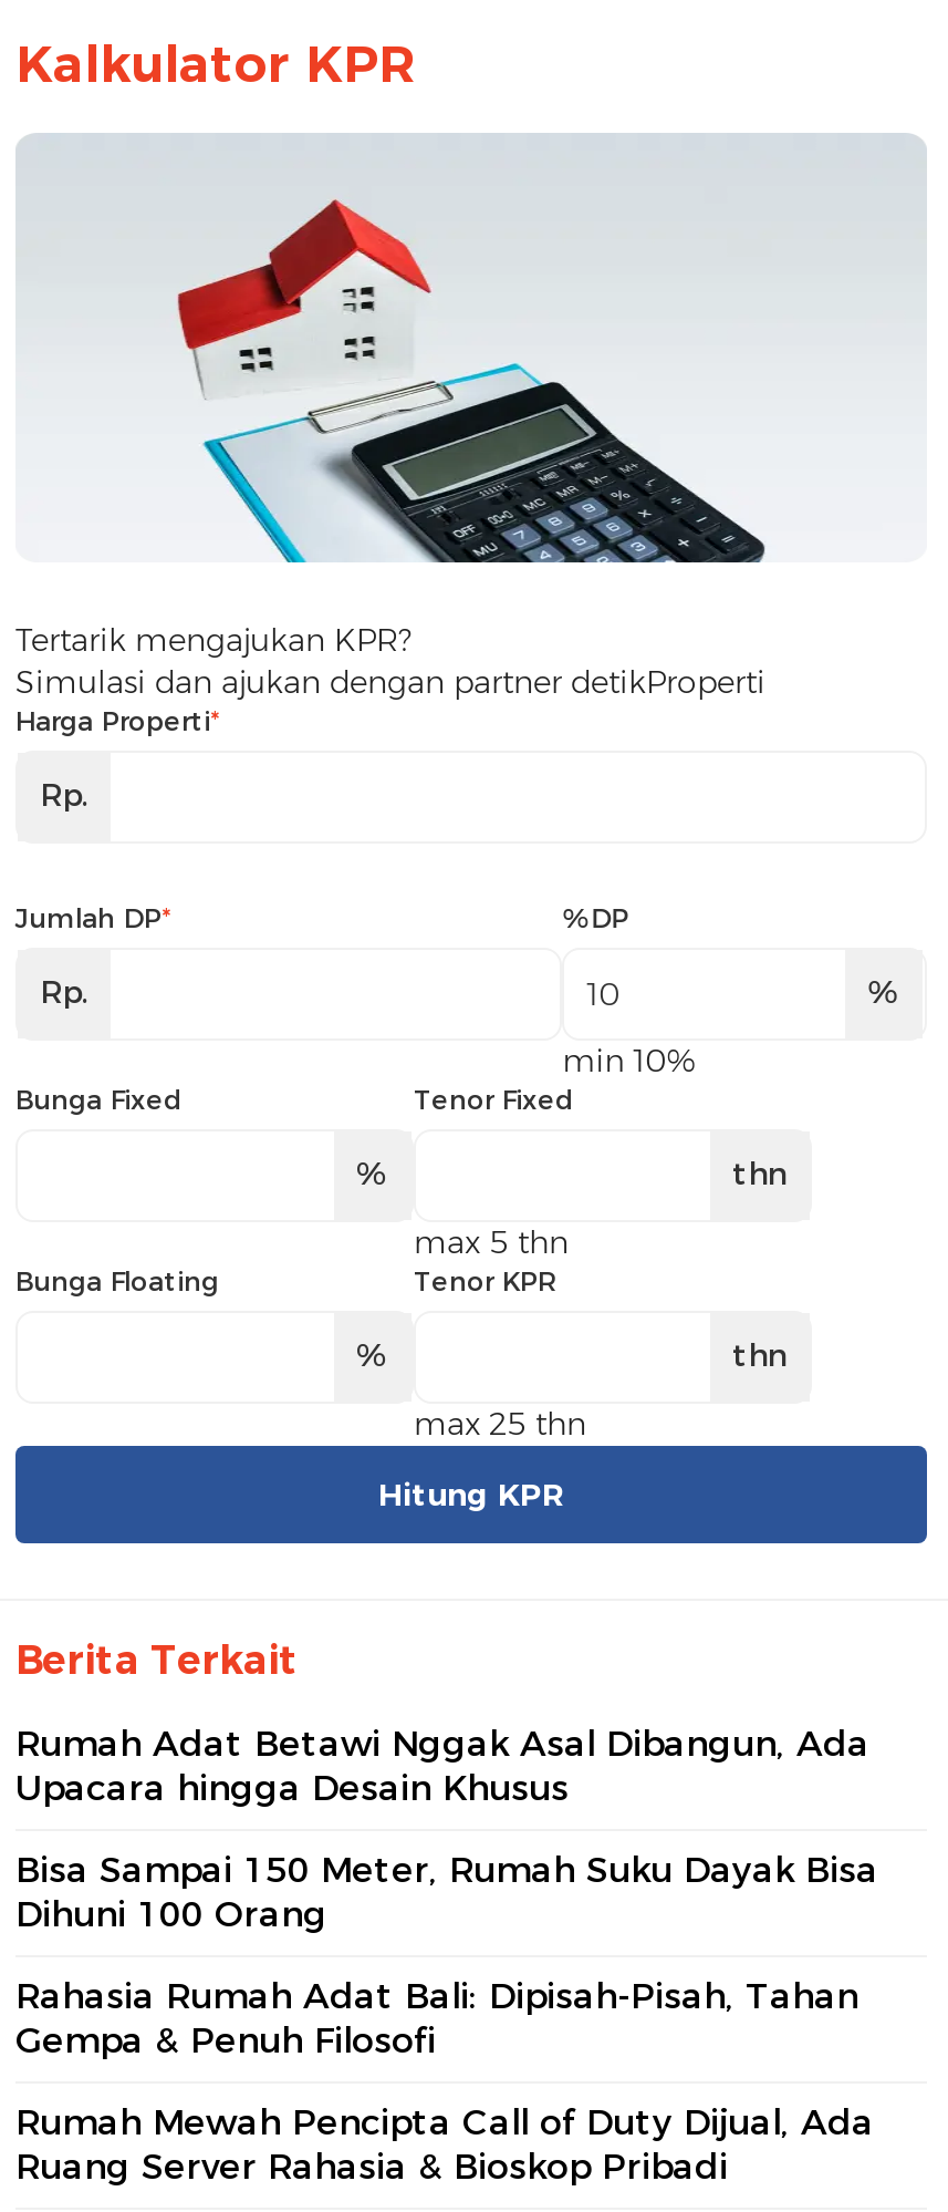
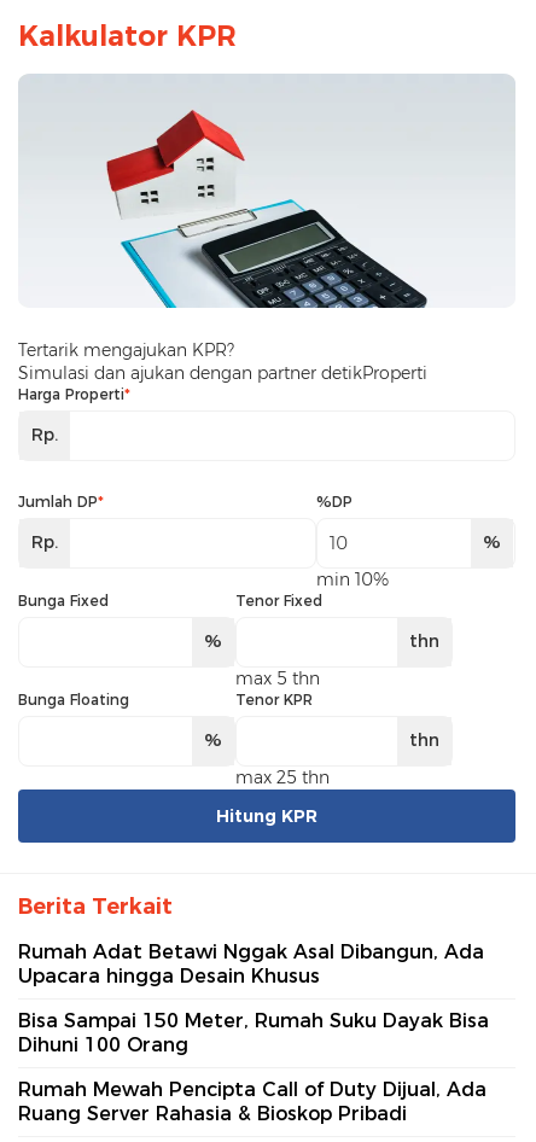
[15,1976,858,2062] Rahasia Rumah Adat Bali: Dipisah-Pisah, Tahan | Gempa & Penuh Filosofi -> none

